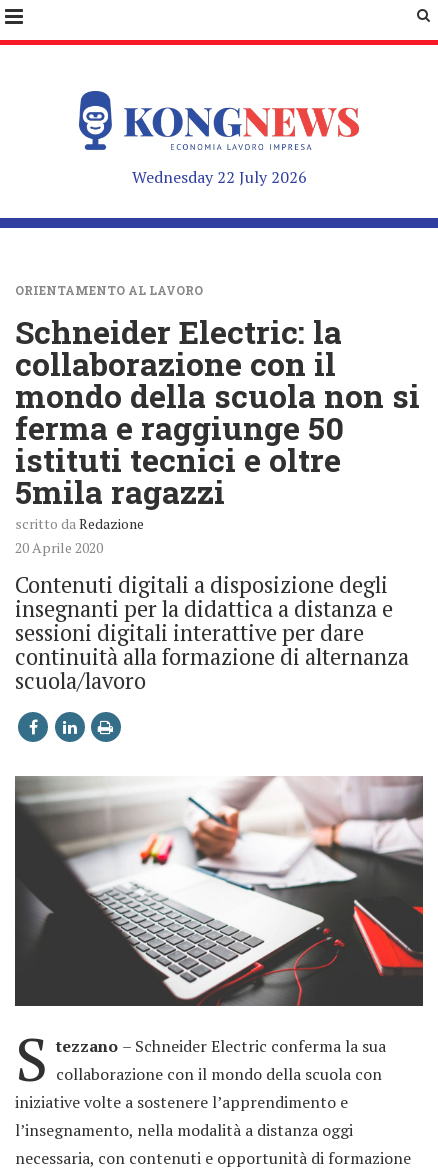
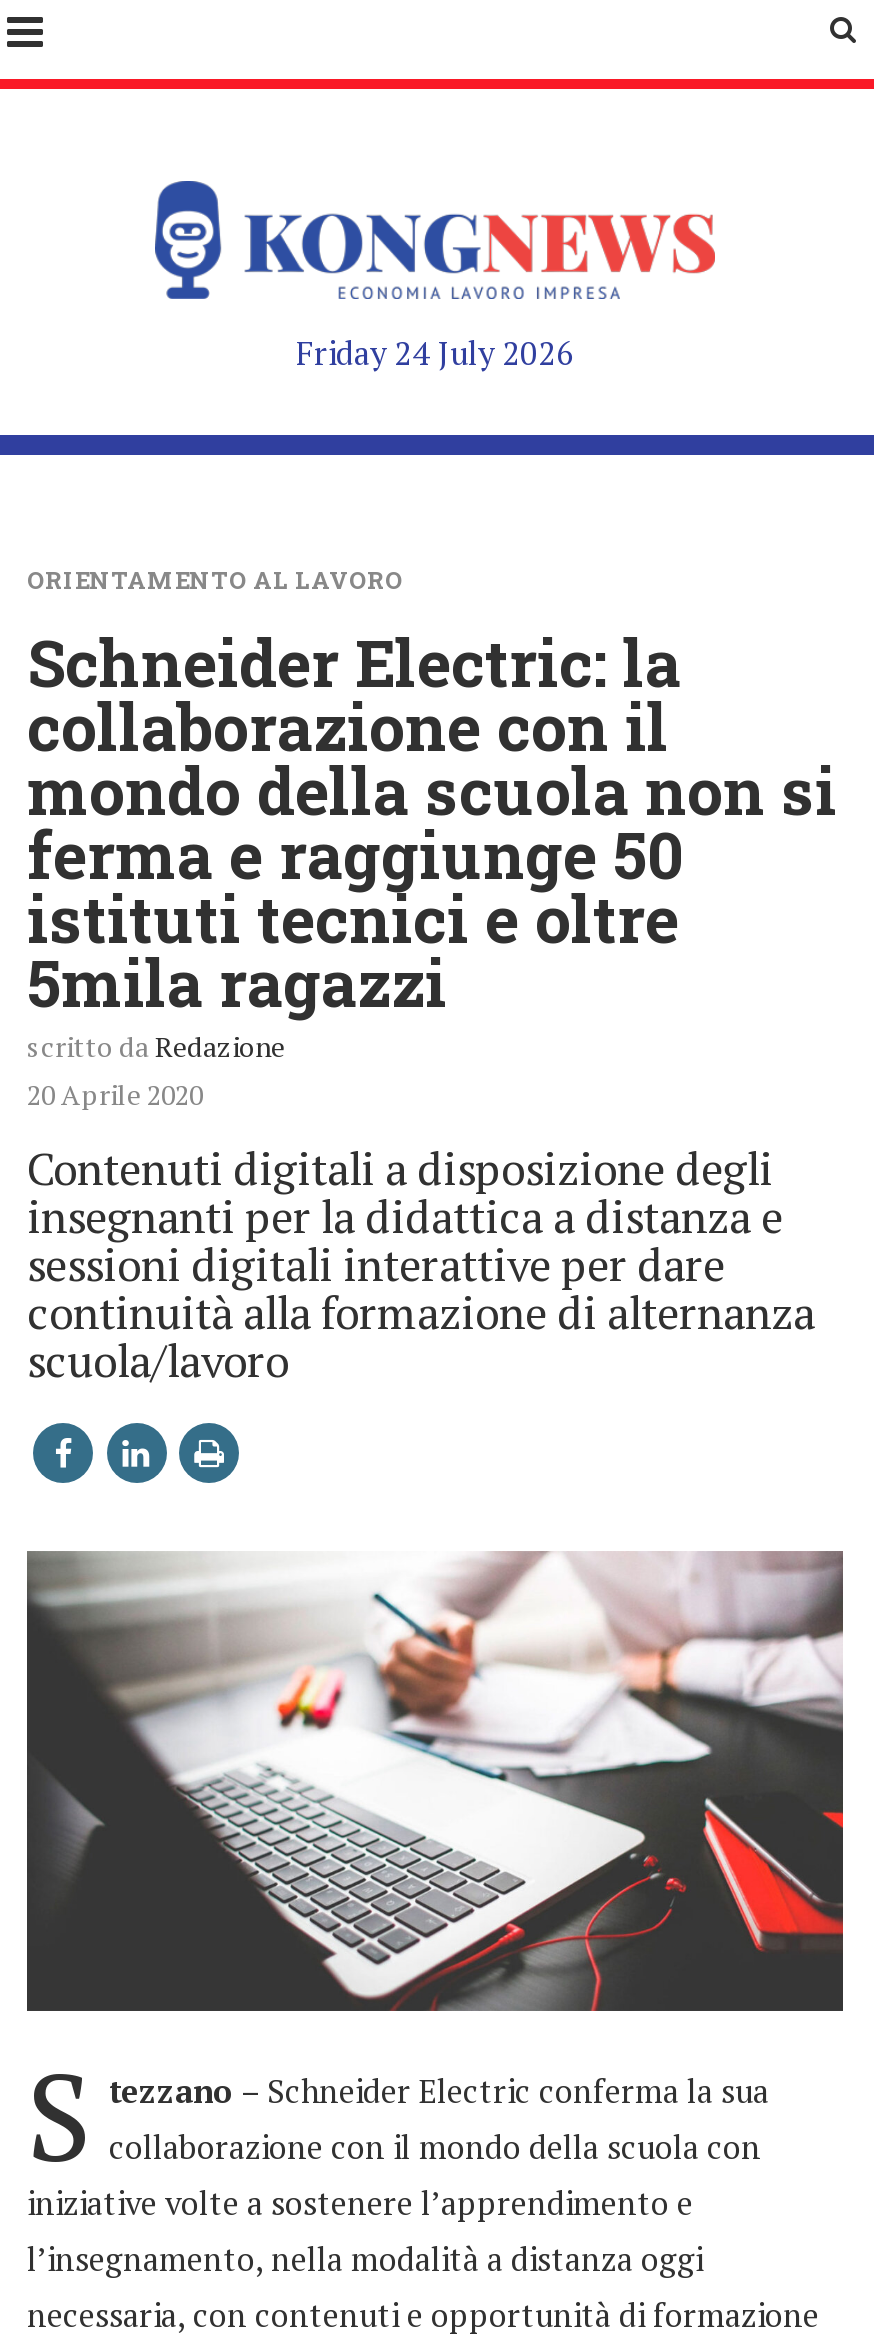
[131,166,306,188] Wednesday 22 July 2026 -> [296,331,574,375] Friday 24 July 2026

